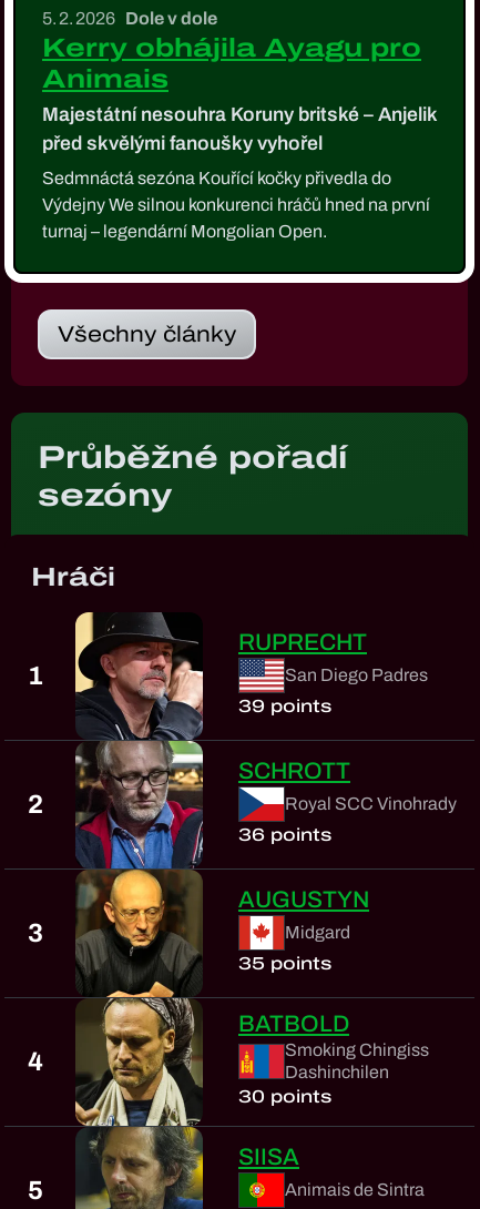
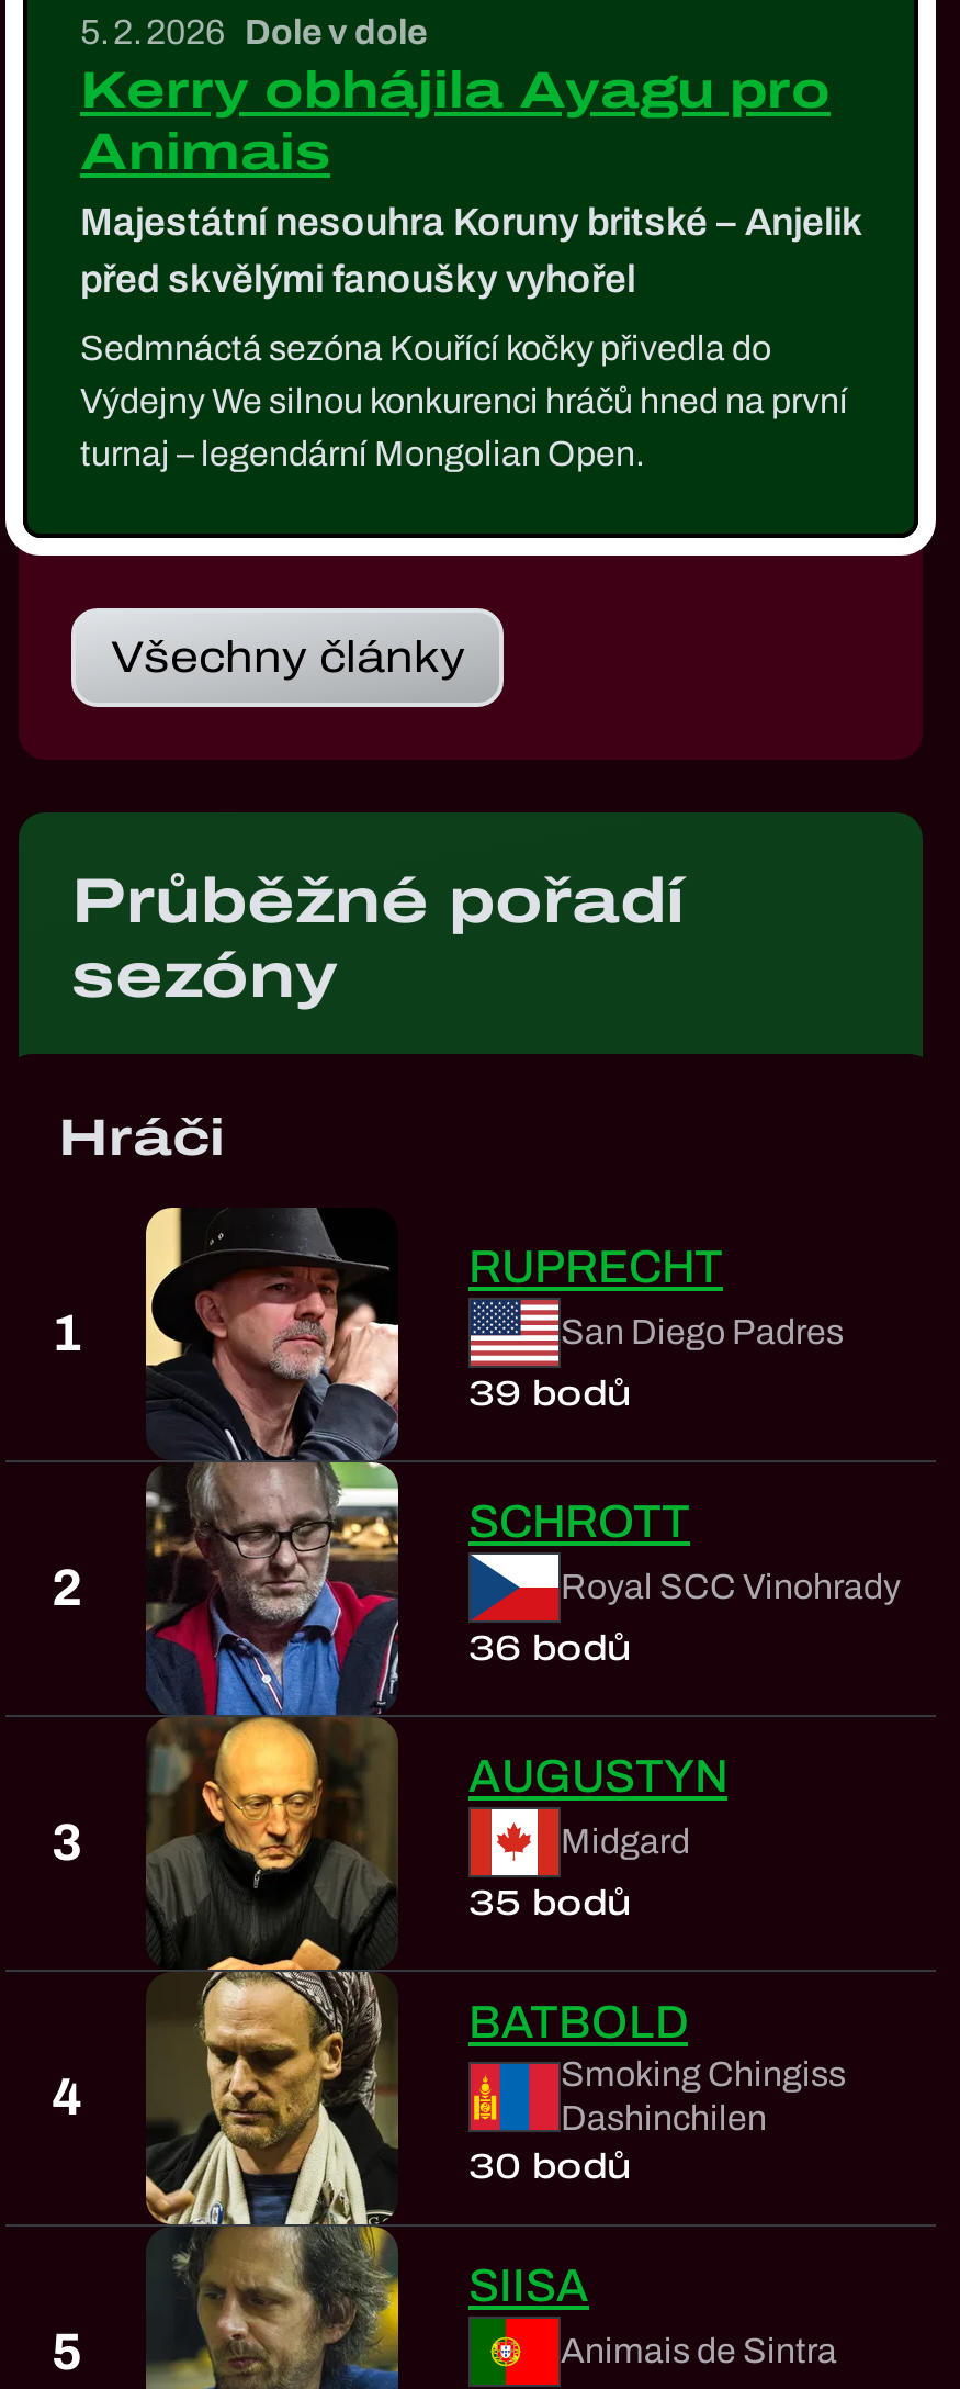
[238,696,331,715] 39 points -> [468,1374,631,1412] 39 bodů
[238,825,331,844] 36 points -> [468,1629,631,1666] 36 bodů
[238,954,331,973] 35 points -> [468,1884,631,1921] 35 bodů
[238,1087,331,1106] 30 points -> [468,2147,631,2185] 30 bodů

